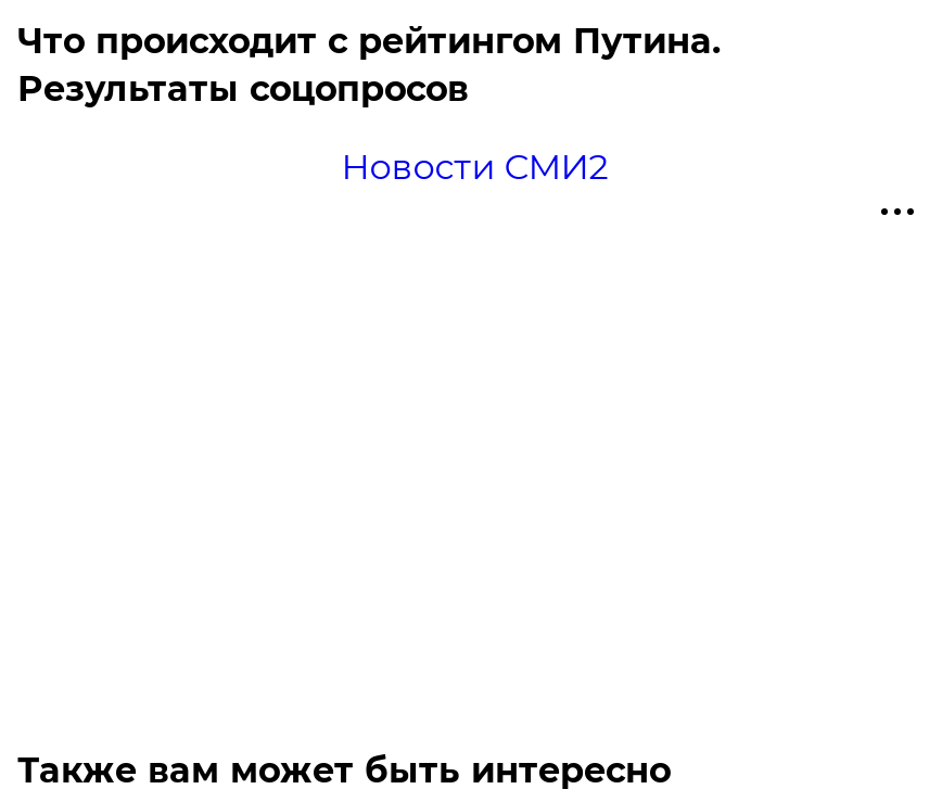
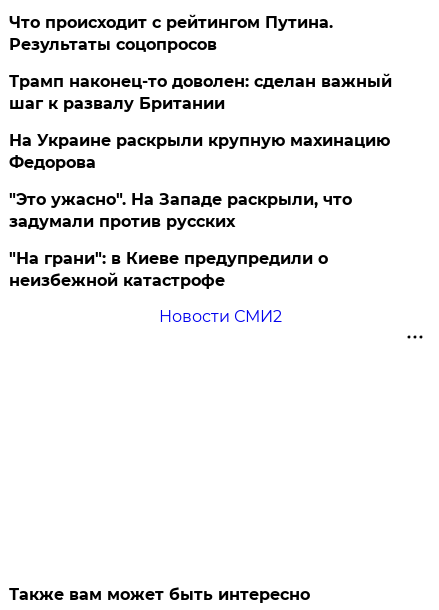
none -> [9,72,392,290] Трамп наконец-то доволен: сделан важный | шаг к развалу Британии | На Украине раскрыли крупную махинацию | Федорова | "Это ужасно". На Западе раскрыли, что | задумали против русских | "На грани": в Киеве предупредили о | неизбежной катастрофе

